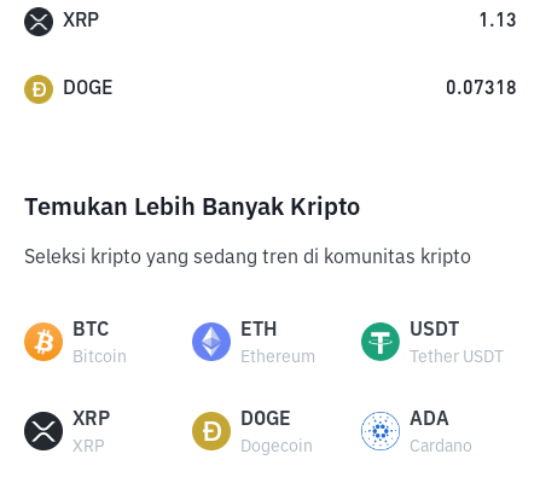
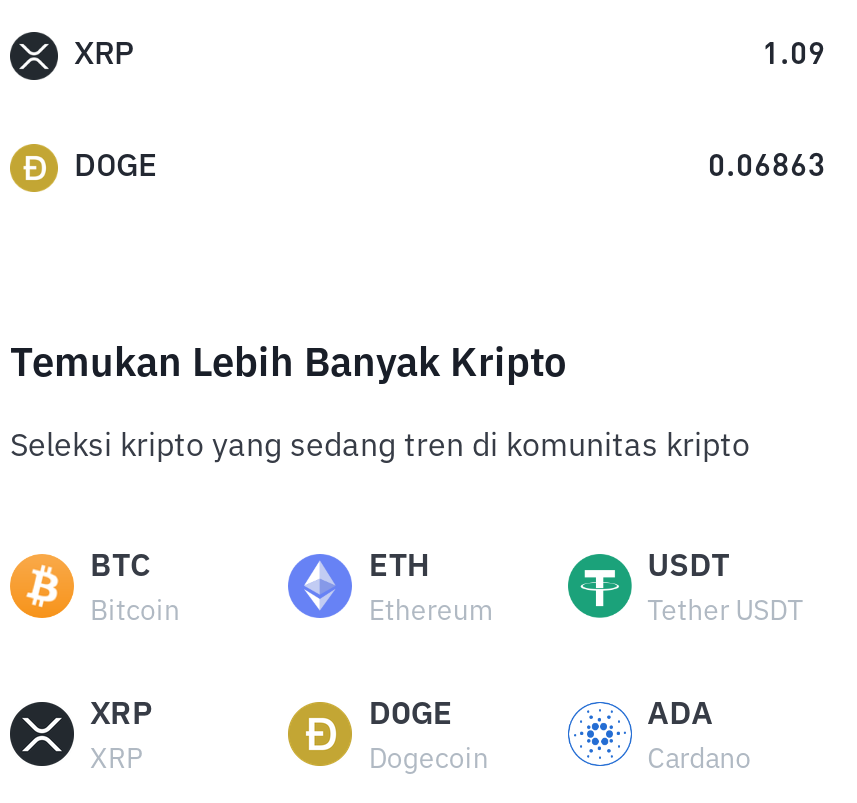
[478,12,517,31] 1.13 -> [762,40,826,72] 1.09
[446,80,517,99] 0.07318 -> [708,152,826,184] 0.06863

